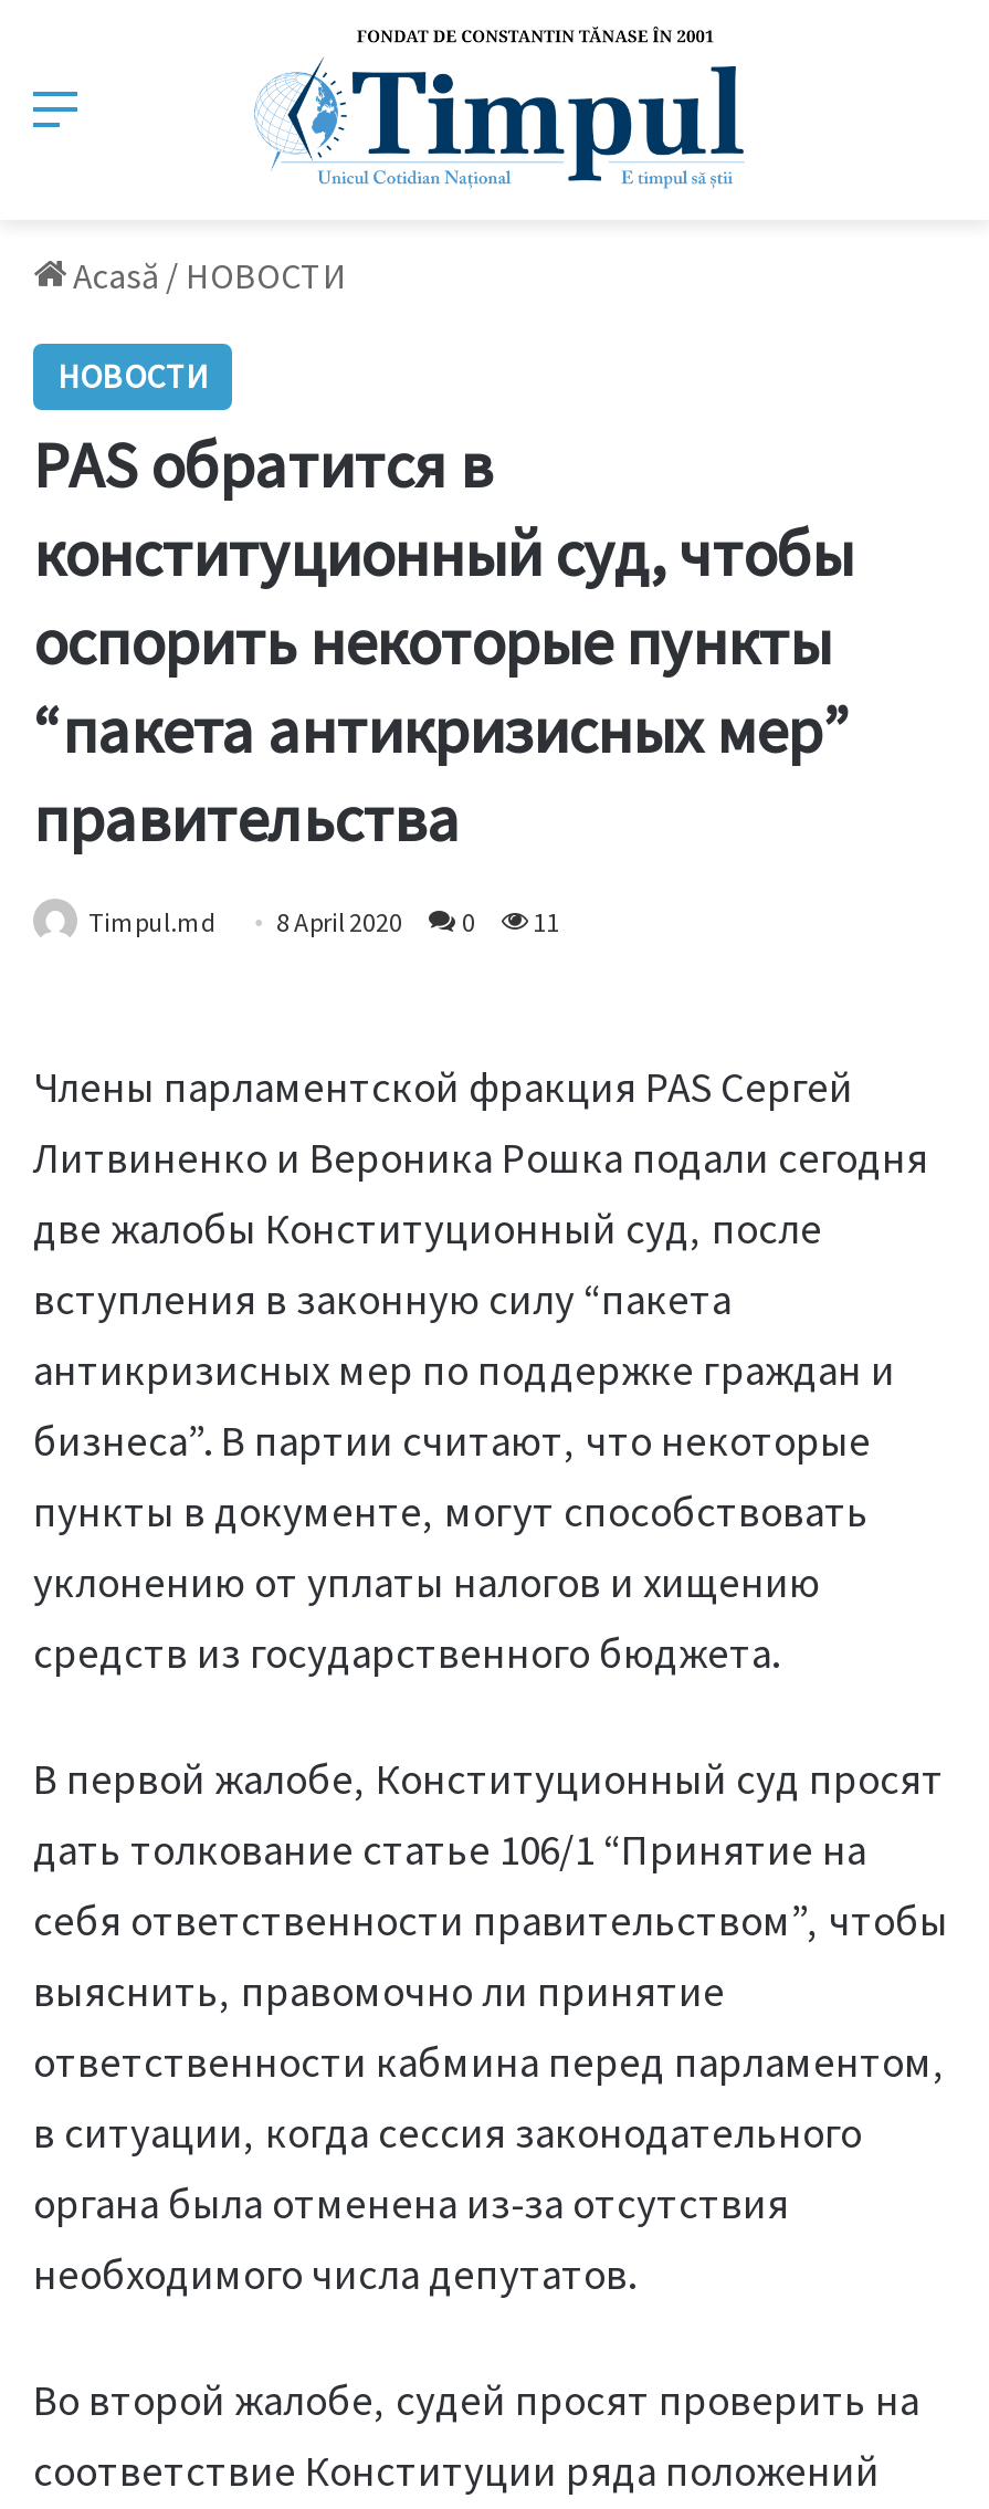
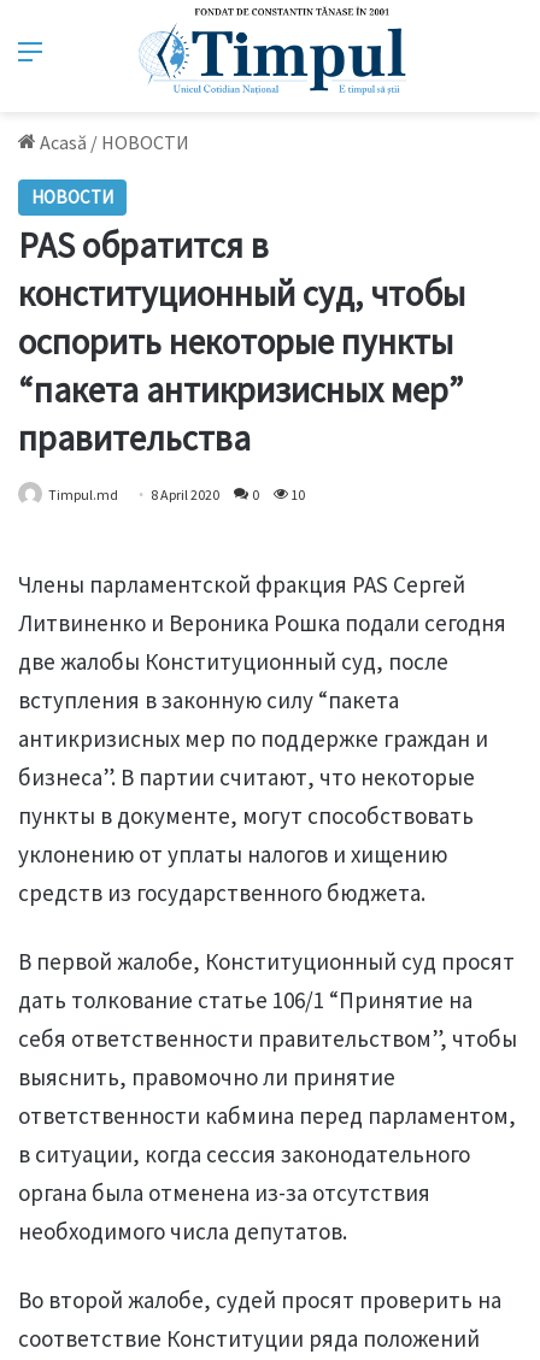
[88,906,559,939] Timpul.md 8 April 2020 0 11 -> [48,486,305,504] Timpul.md 8 April 2020 0 10

